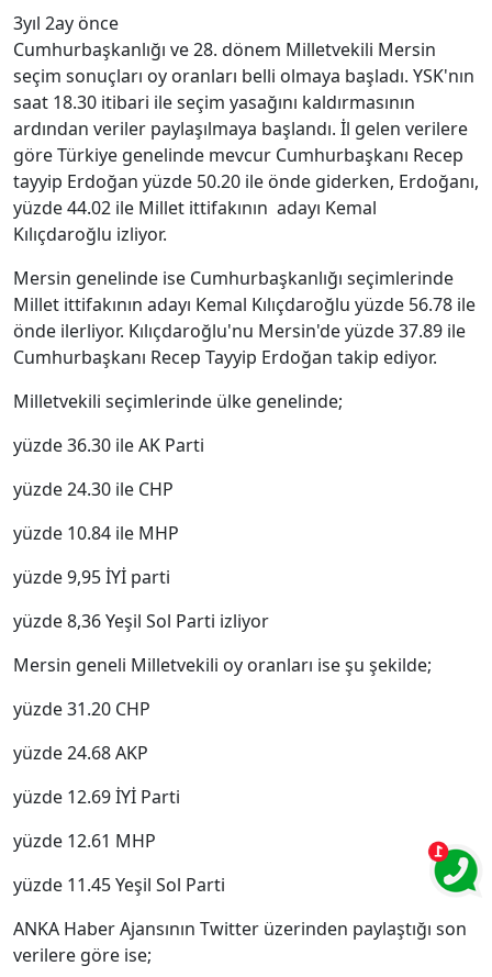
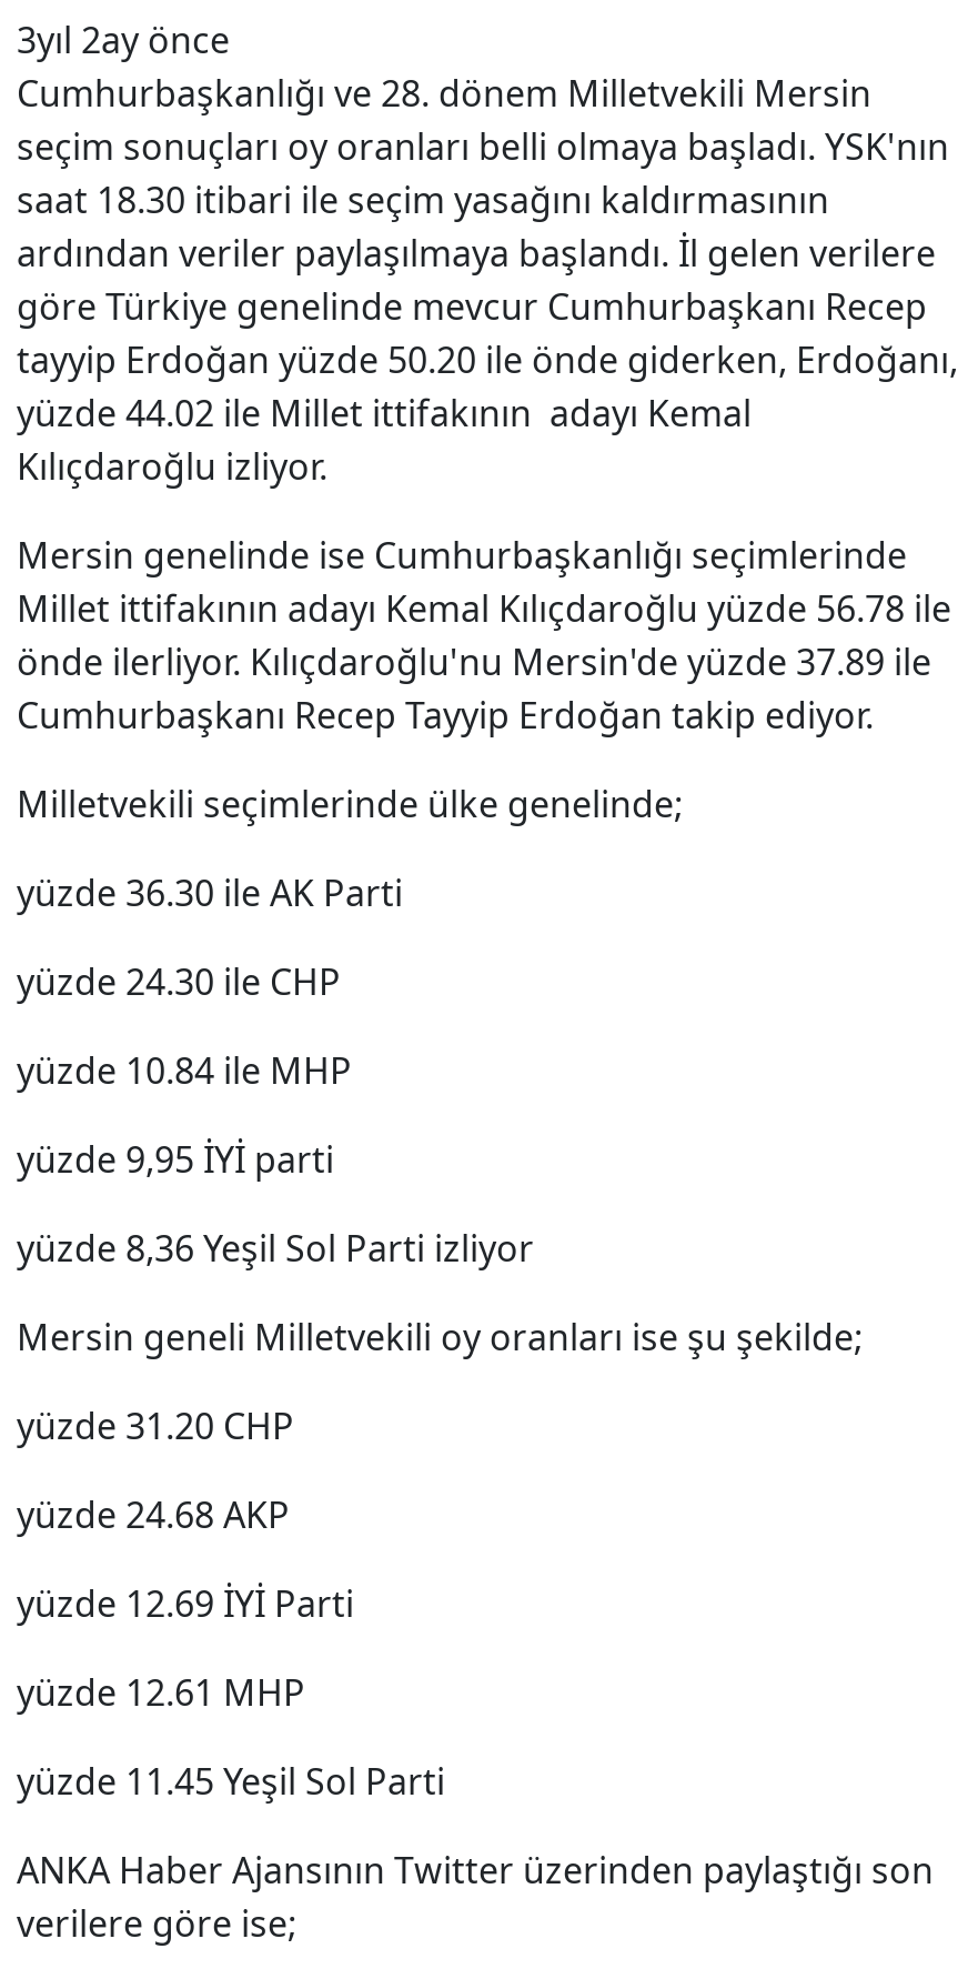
[427,840,480,895] [image] -> none

